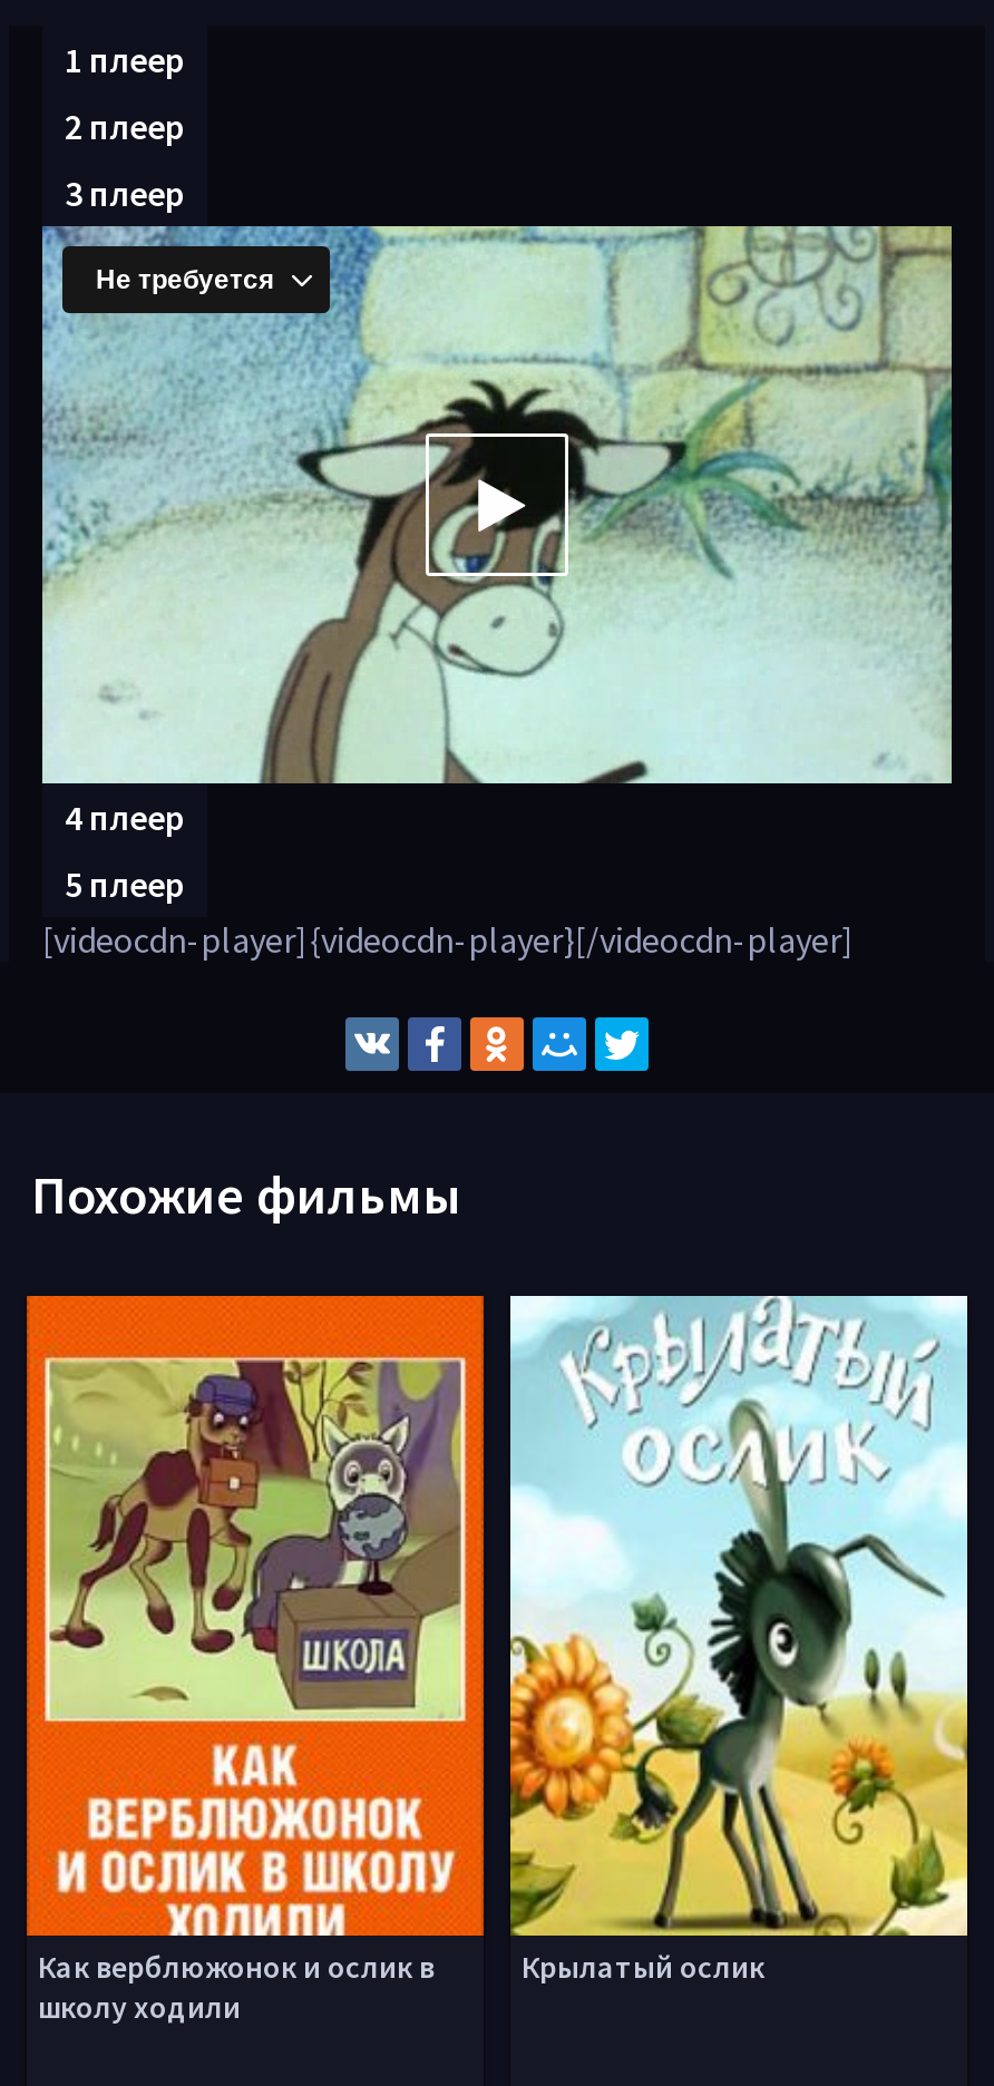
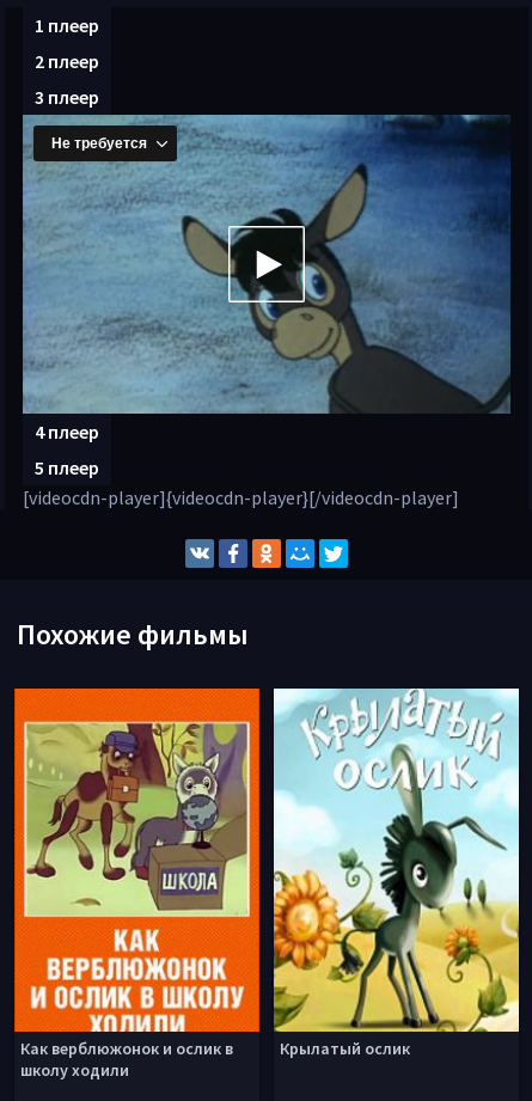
[42,224,954,786] [image] -> [23,114,510,415] [image]

